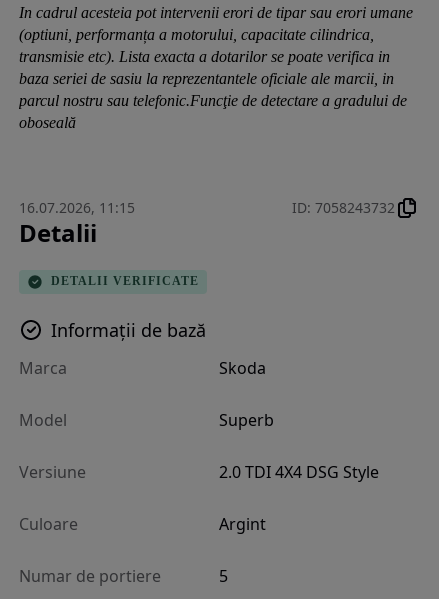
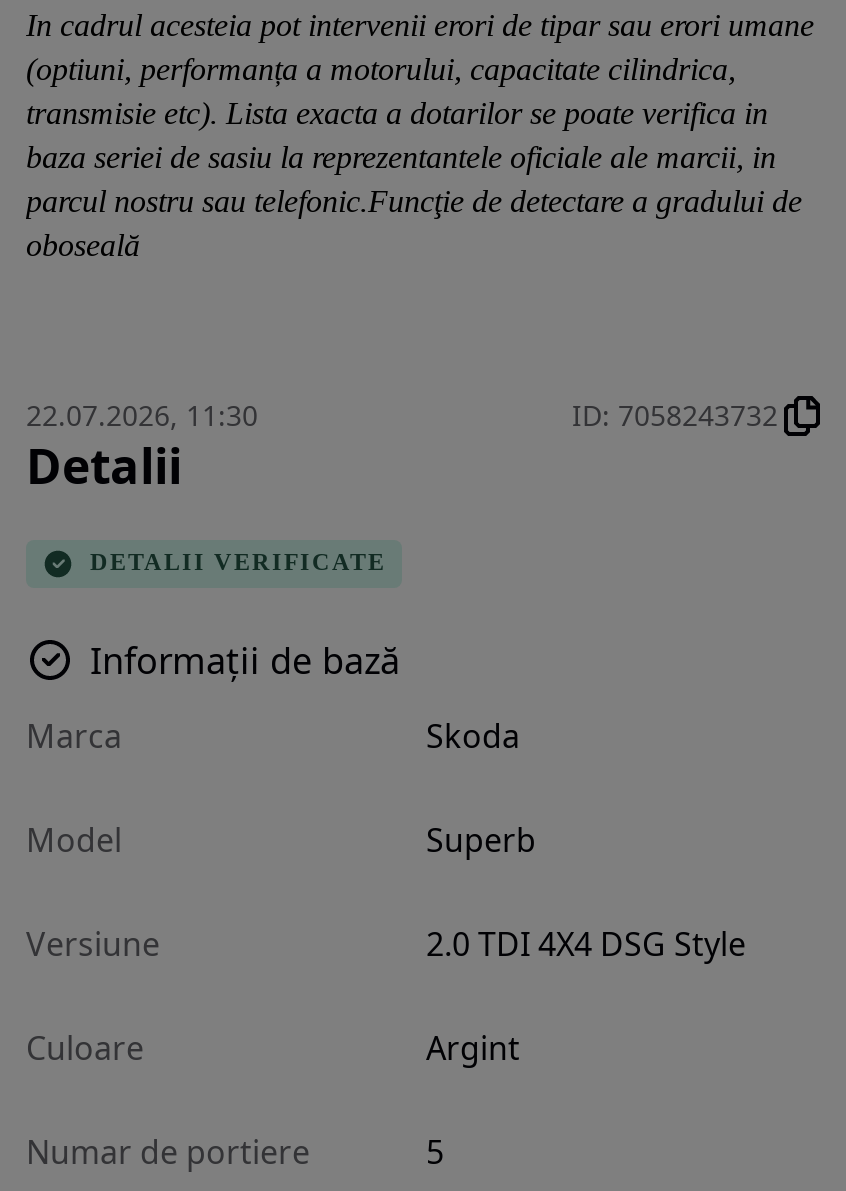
[19,198,135,217] 16.07.2026, 11:15 -> [26,395,258,433] 22.07.2026, 11:30

